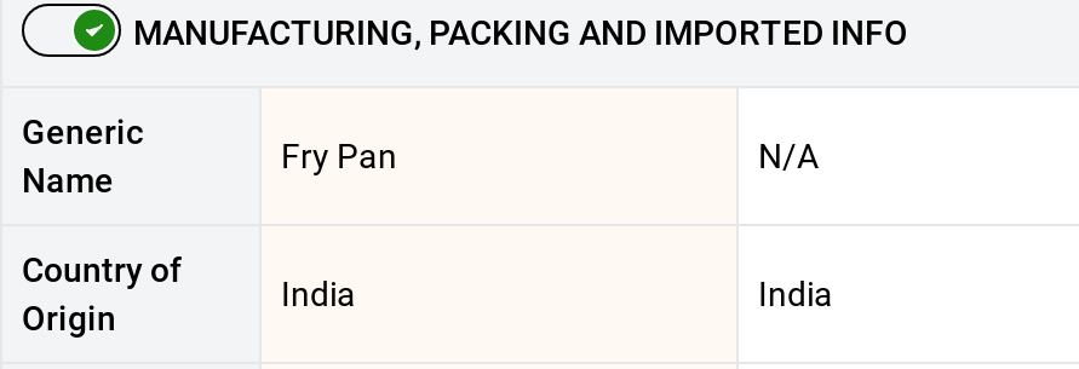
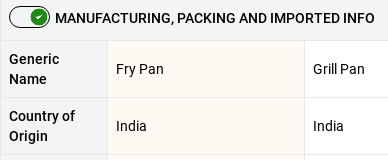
[758,137,819,175] N/A -> [313,61,365,77] Grill Pan

